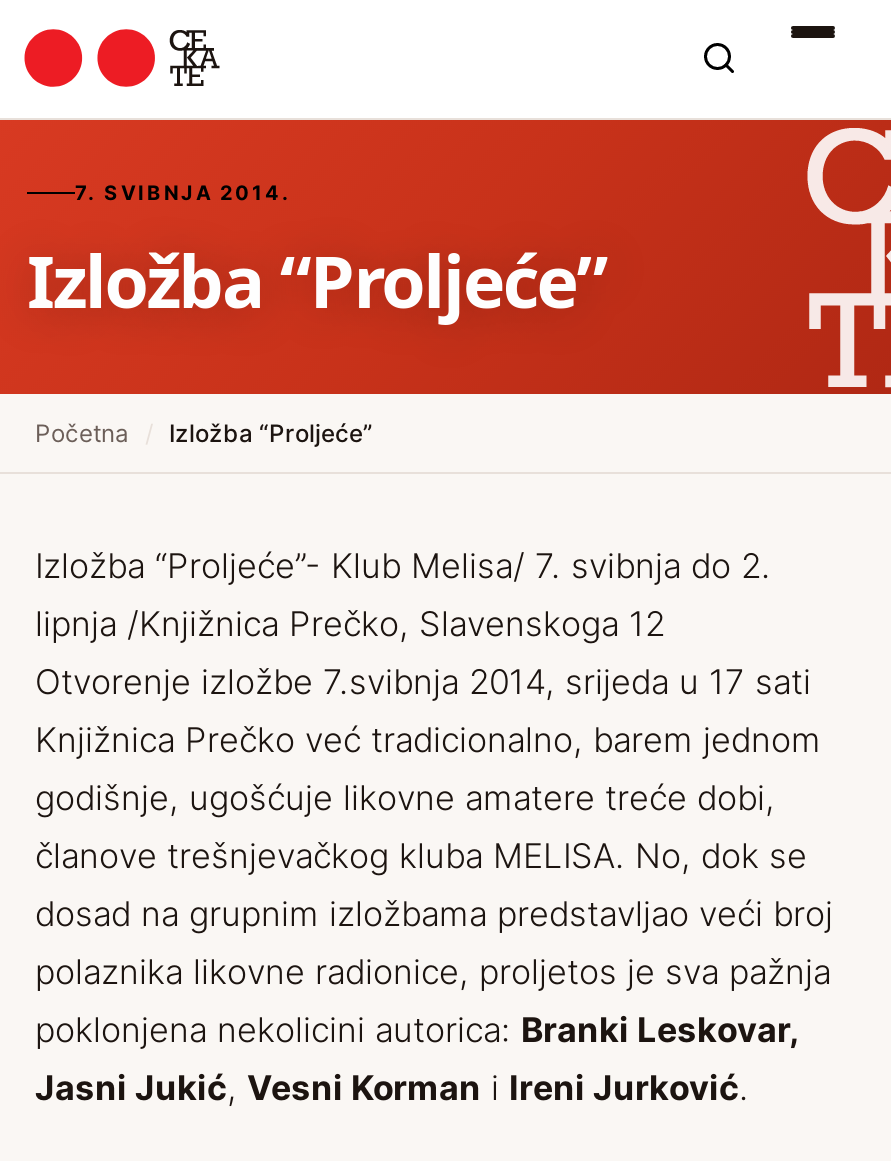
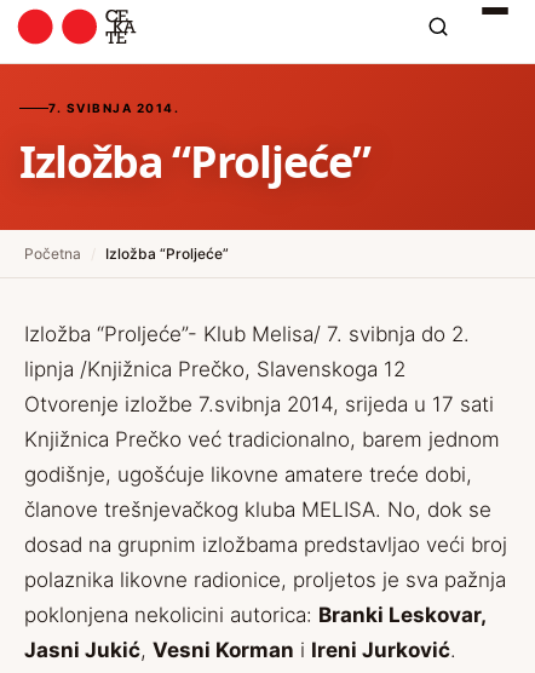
[805,126,885,390] [image] -> none

